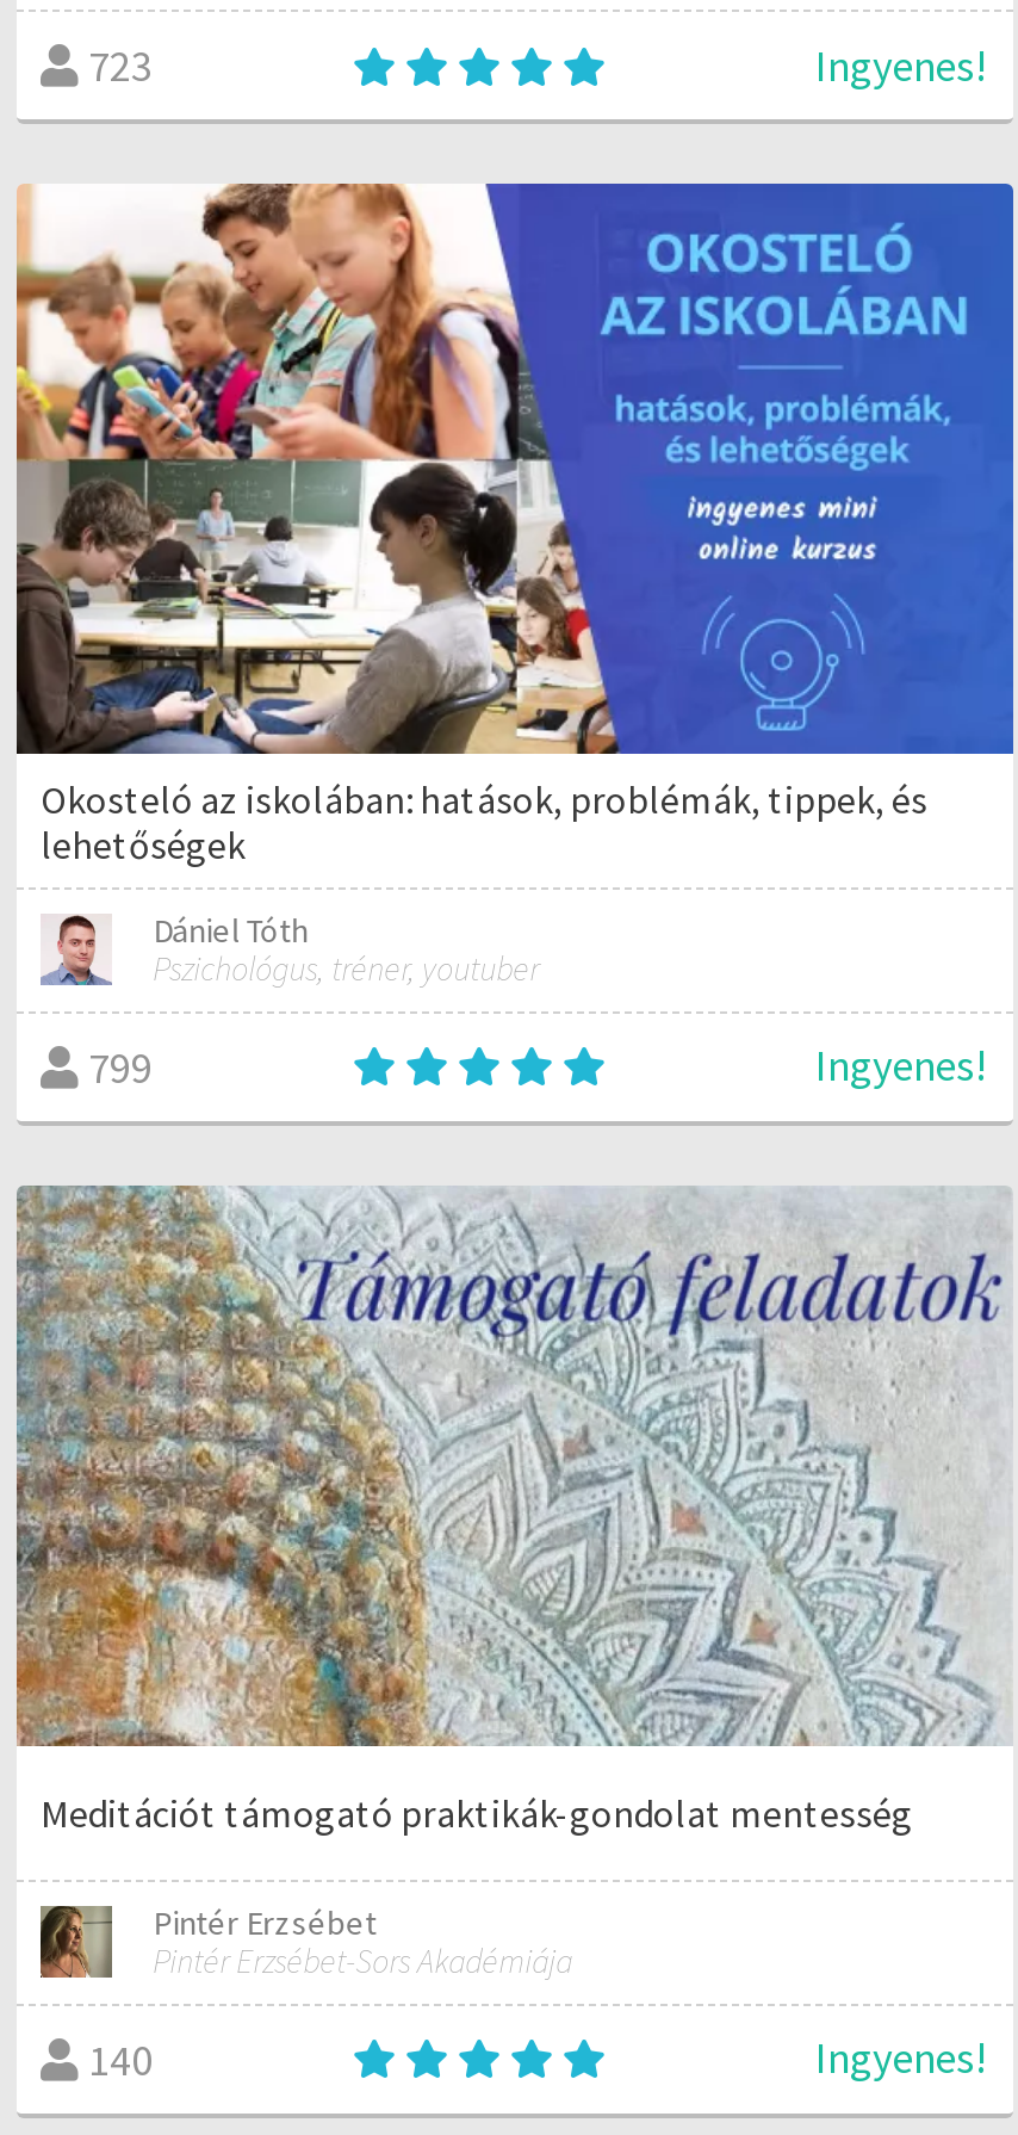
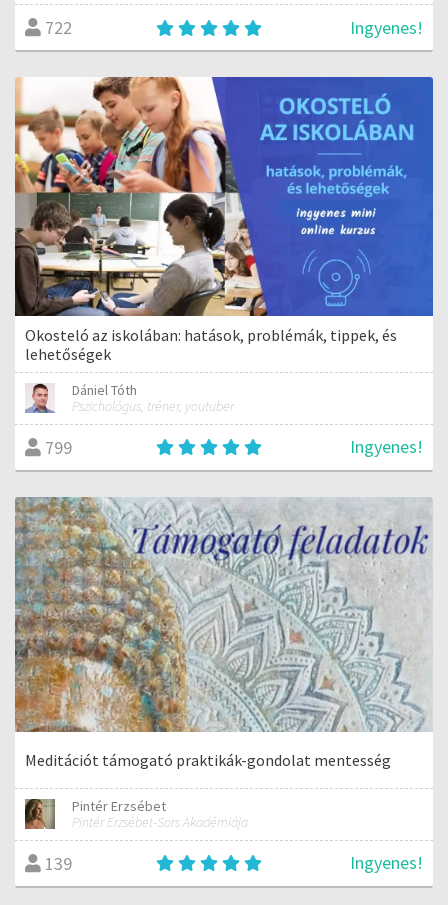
[79,38,153,93] 723 -> [41,16,72,39] 722
[79,2031,153,2086] 140 -> [41,852,72,875] 139

